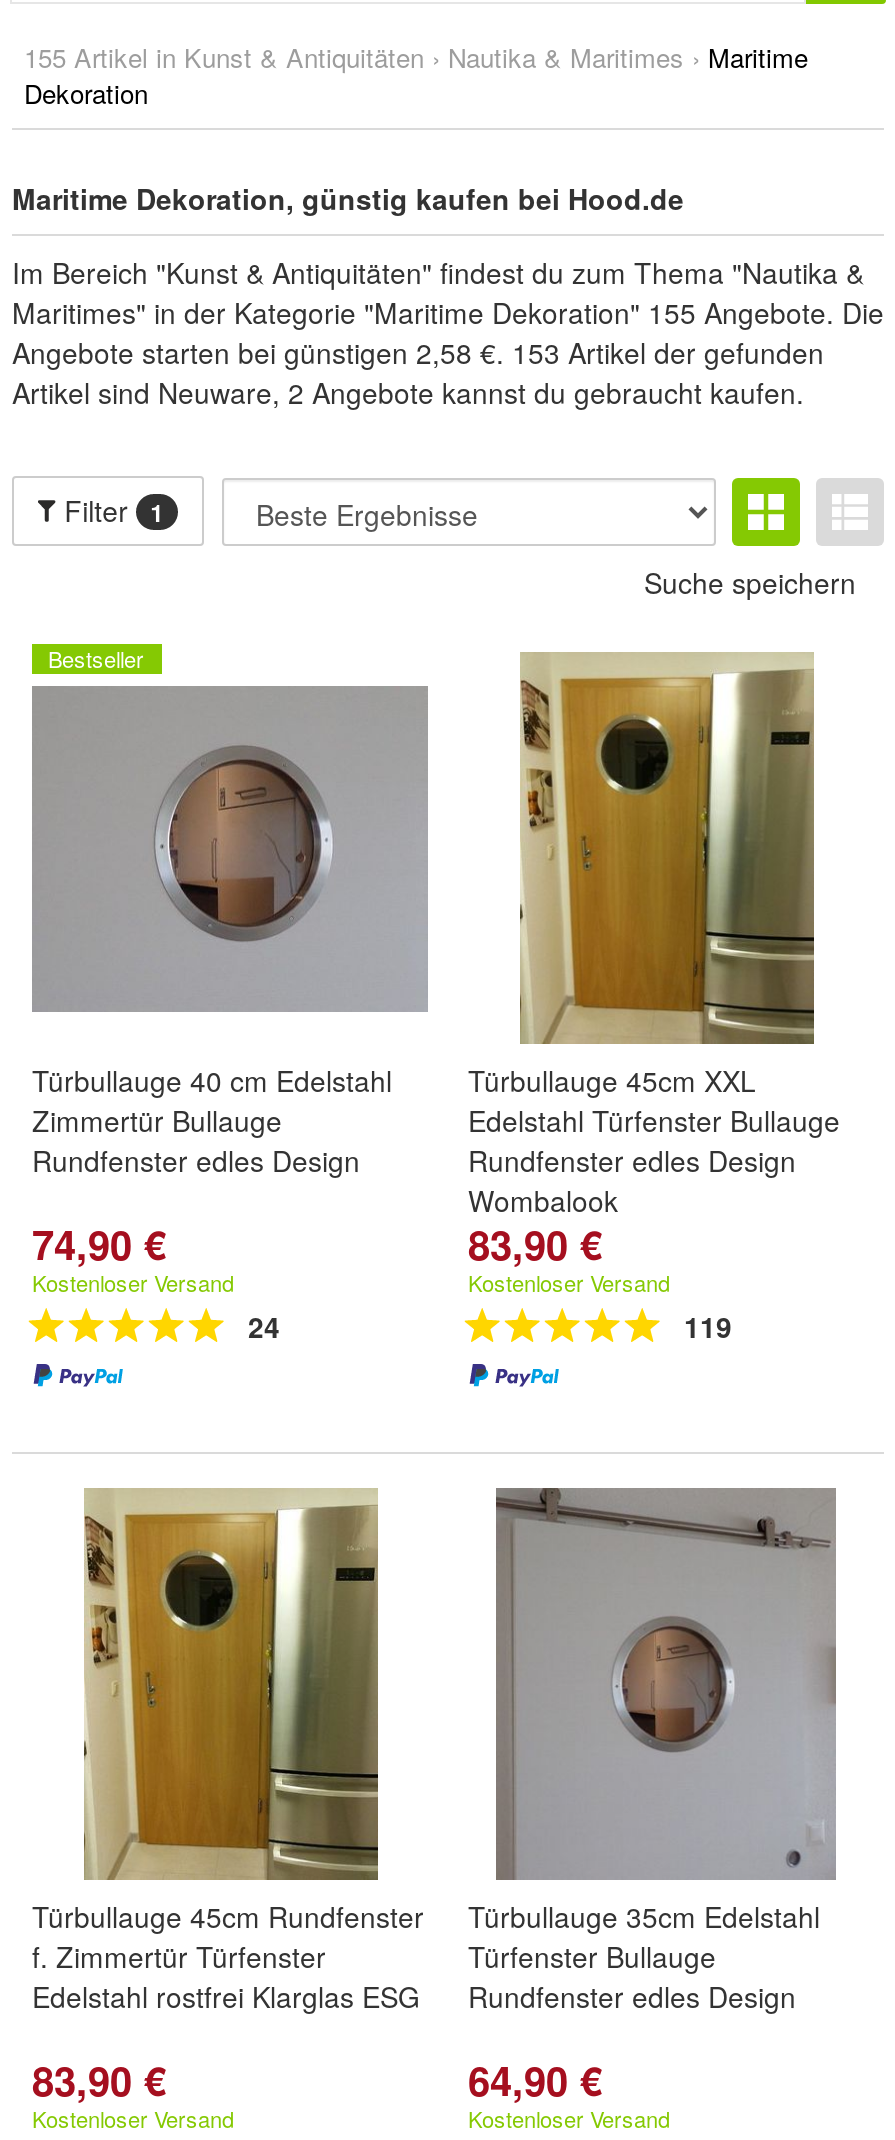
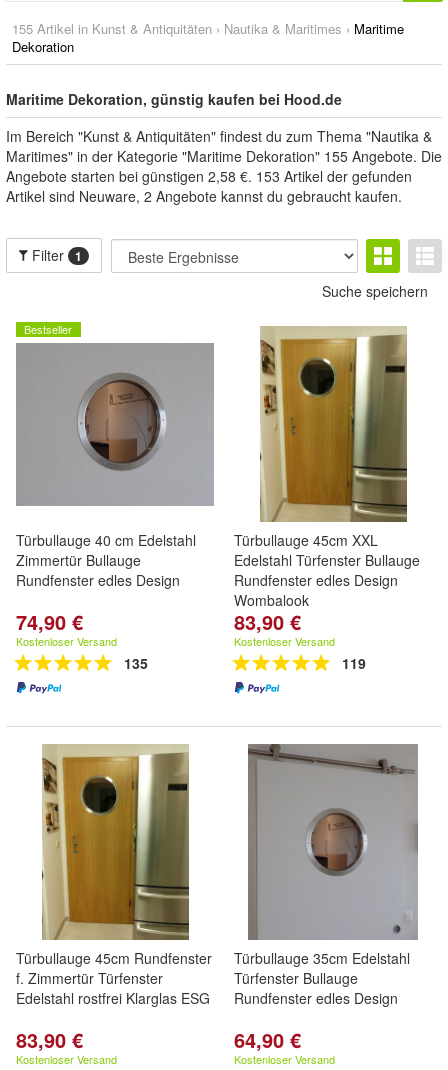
[248,1306,288,1346] 24 -> [124,653,152,673] 135

